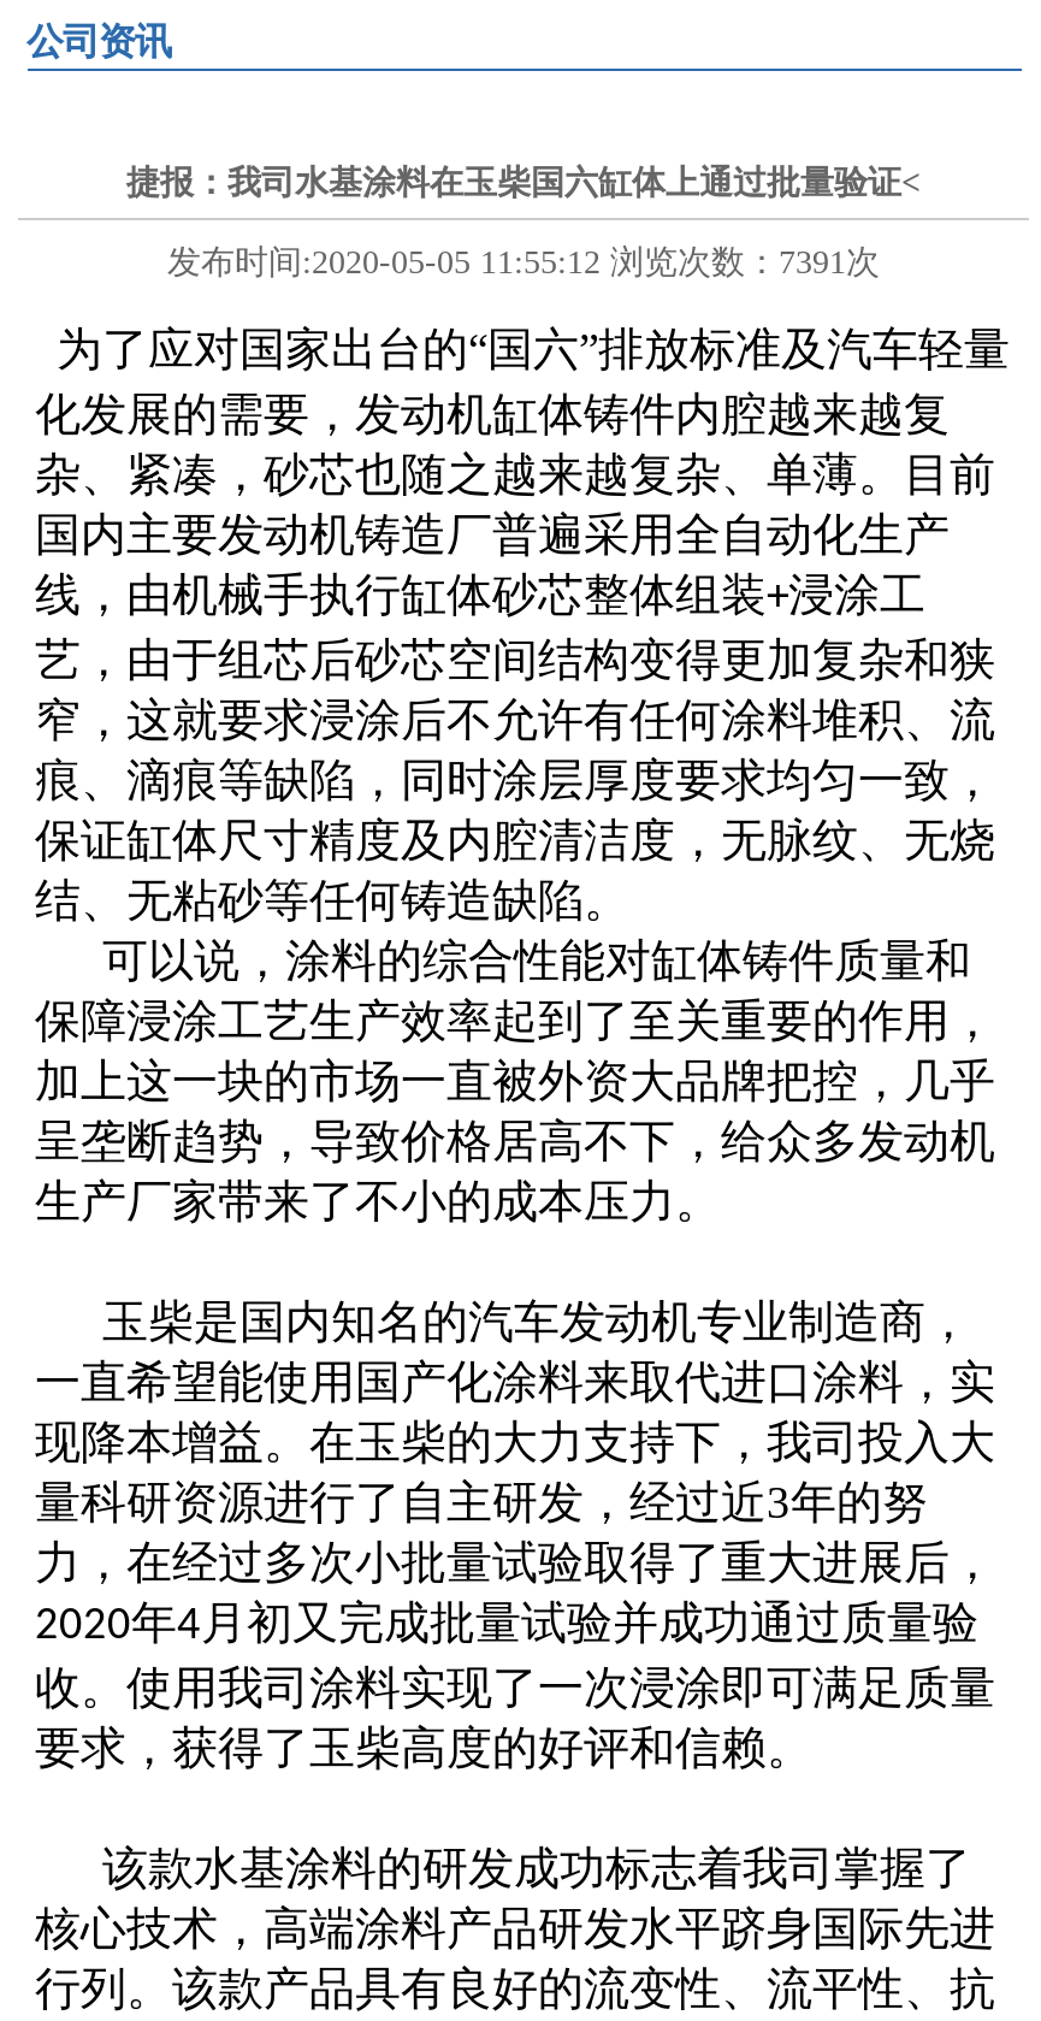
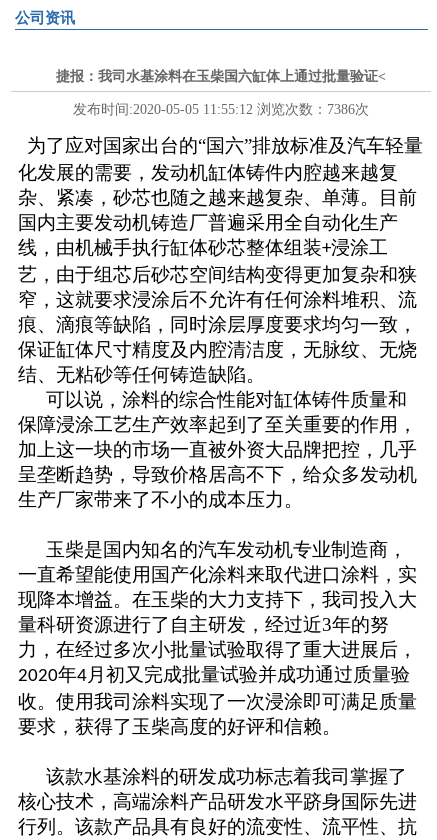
[167,243,880,279] 发布时间:2020-05-05 11:55:12 浏览次数：7391次 -> [73,101,369,116] 发布时间:2020-05-05 11:55:12 浏览次数：7386次

